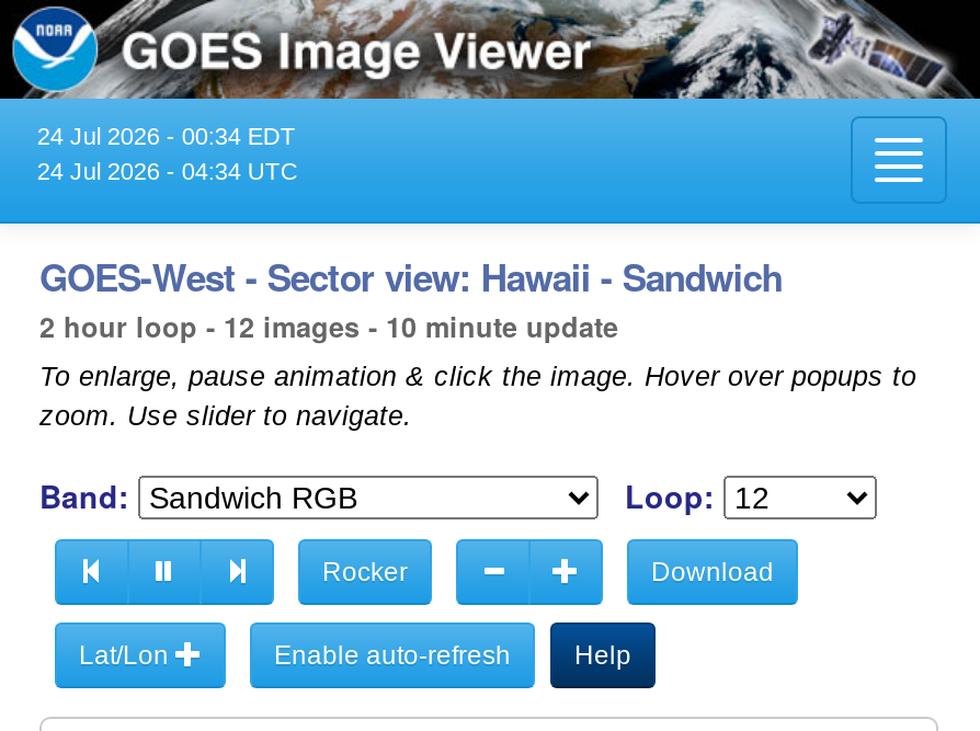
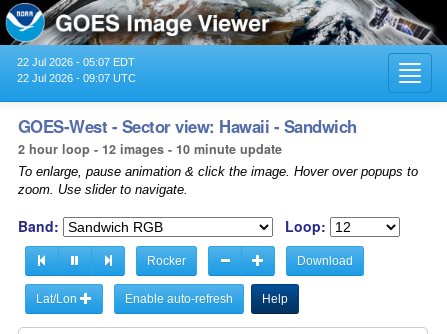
[37,122,296,149] 24 Jul 2026 - 00:34 EDT -> [17,56,135,68] 22 Jul 2026 - 05:07 EDT
[37,157,298,184] 24 Jul 2026 - 04:34 UTC -> [17,72,136,84] 22 Jul 2026 - 09:07 UTC

